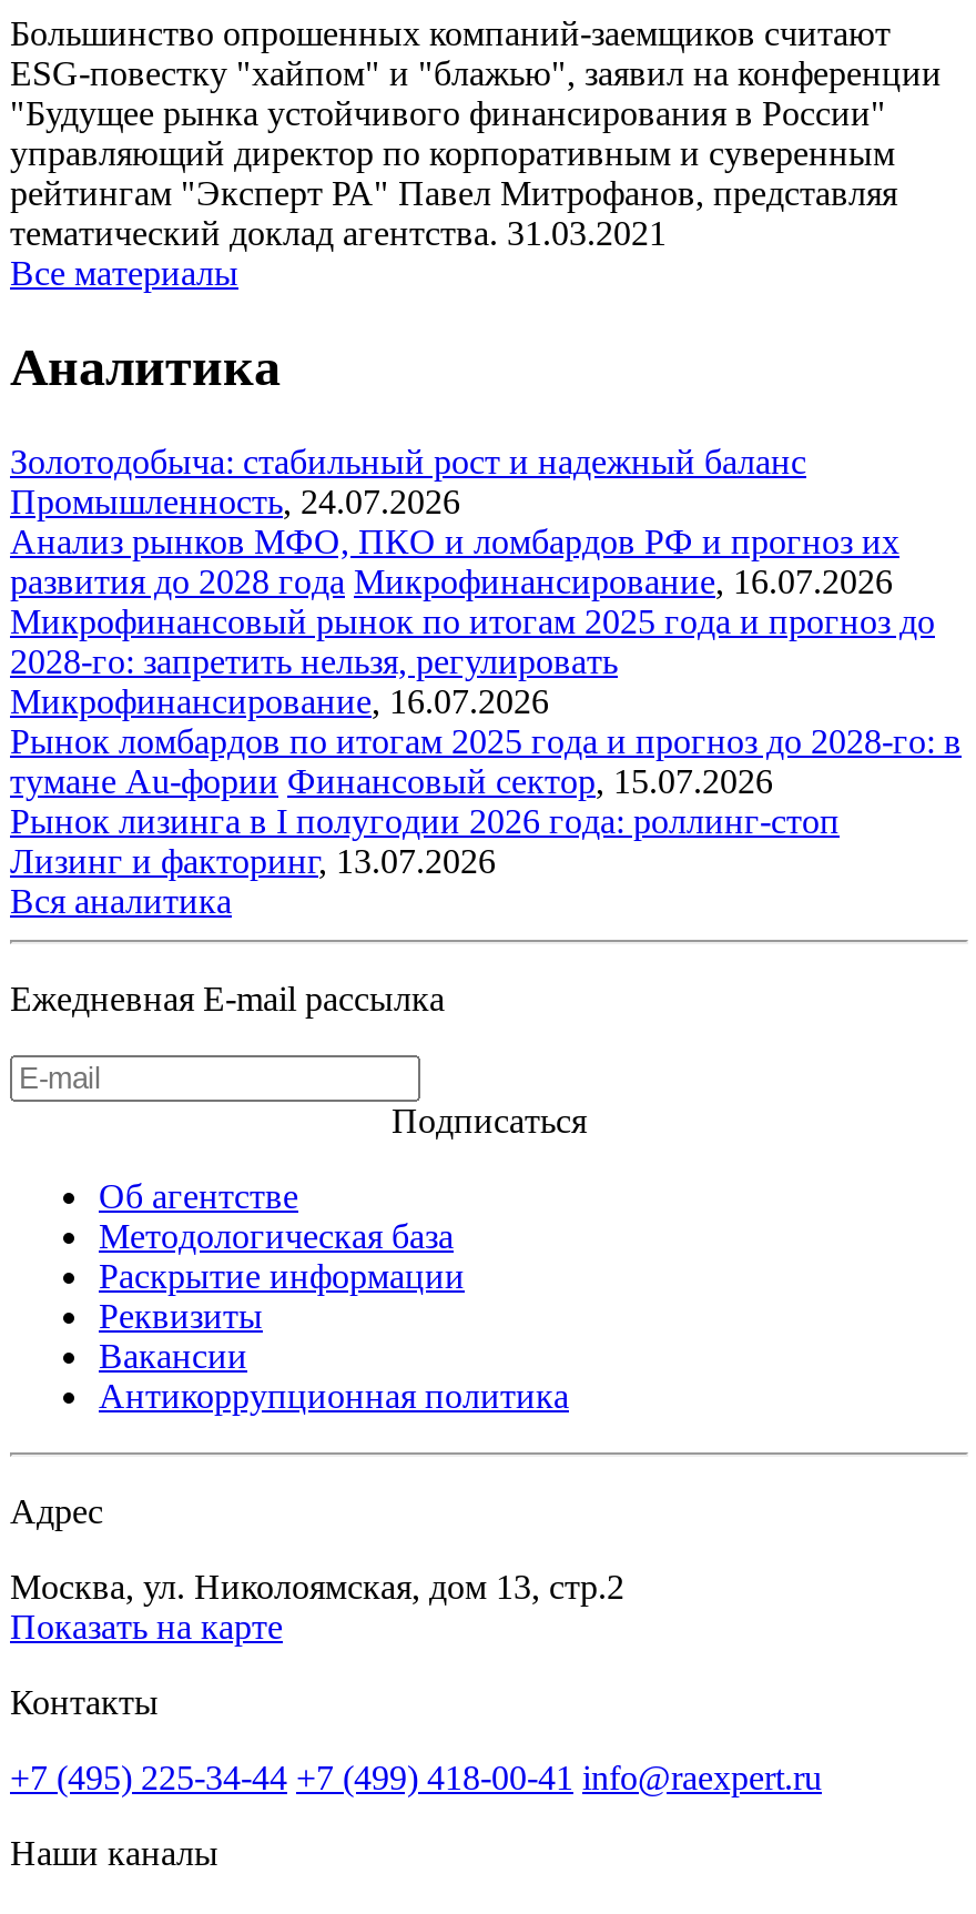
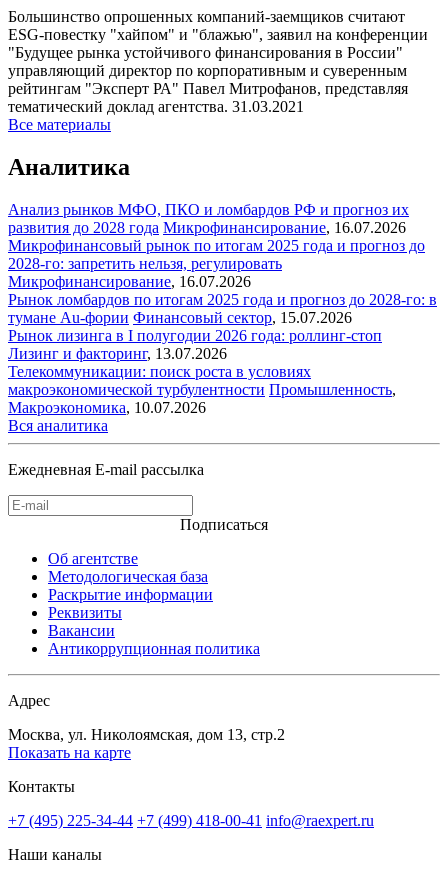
[10,443,806,520] Золотодобыча: стабильный рост и надежный баланс | Промышленность, 24.07.2026 -> none
moved [10,523,962,880] -> [8,201,437,362]: Анализ рынков МФО, ПКО и ломбардов РФ и прогноз их | развития до 2028 года Микрофинансирование, 16.07.2026 | Микрофинансовый рынок по итогам 2025 года и прогноз до | ... | Рынок лизинга в I полугодии 2026 года: роллинг-стоп | Лизинг и факторинг, 13.07.2026
none -> [8,363,396,416] Телекоммуникации: поиск роста в условиях | макроэкономической турбулентности Промышленность, | Макроэкономика, 10.07.2026

